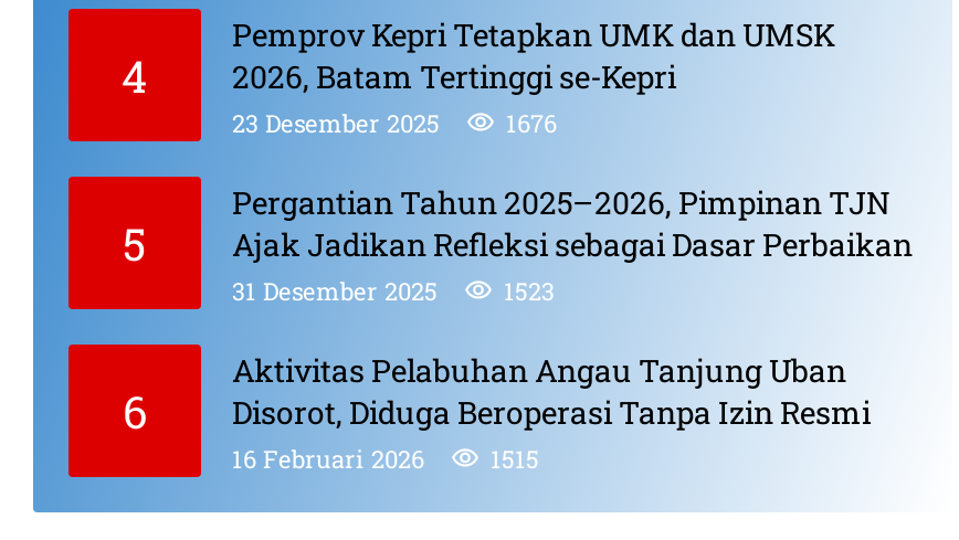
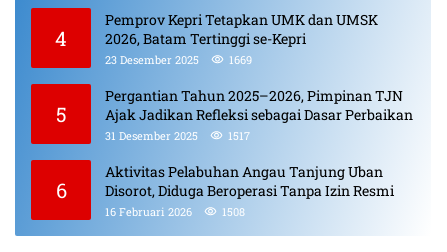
[506,106,557,139] 1676 -> [229,52,252,67] 1669
[232,274,555,307] 31 Desember 2025 1523 -> [105,128,250,143] 31 Desember 2025 1517
[232,442,539,475] 16 Februari 2026 1515 -> [105,204,245,219] 16 Februari 2026 1508

